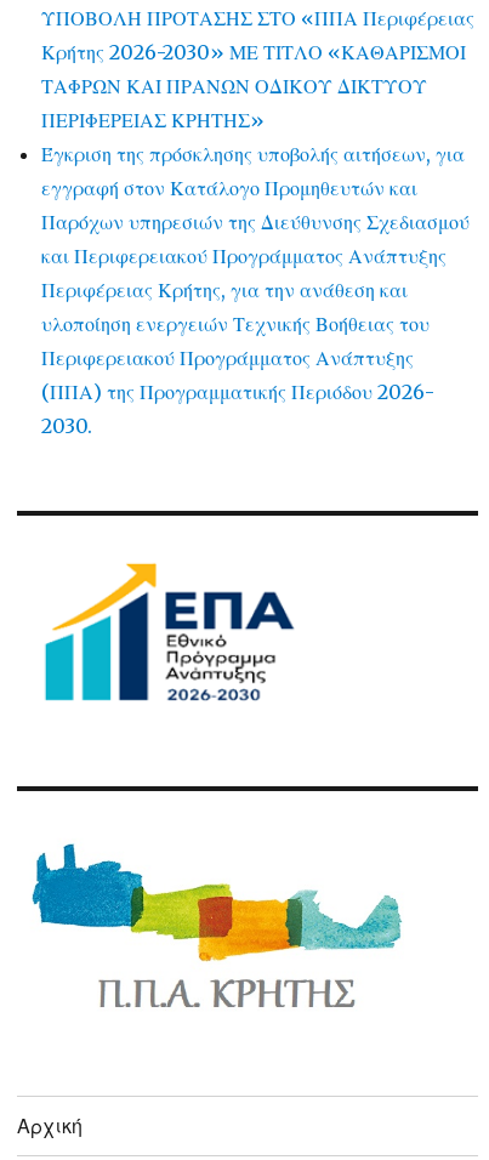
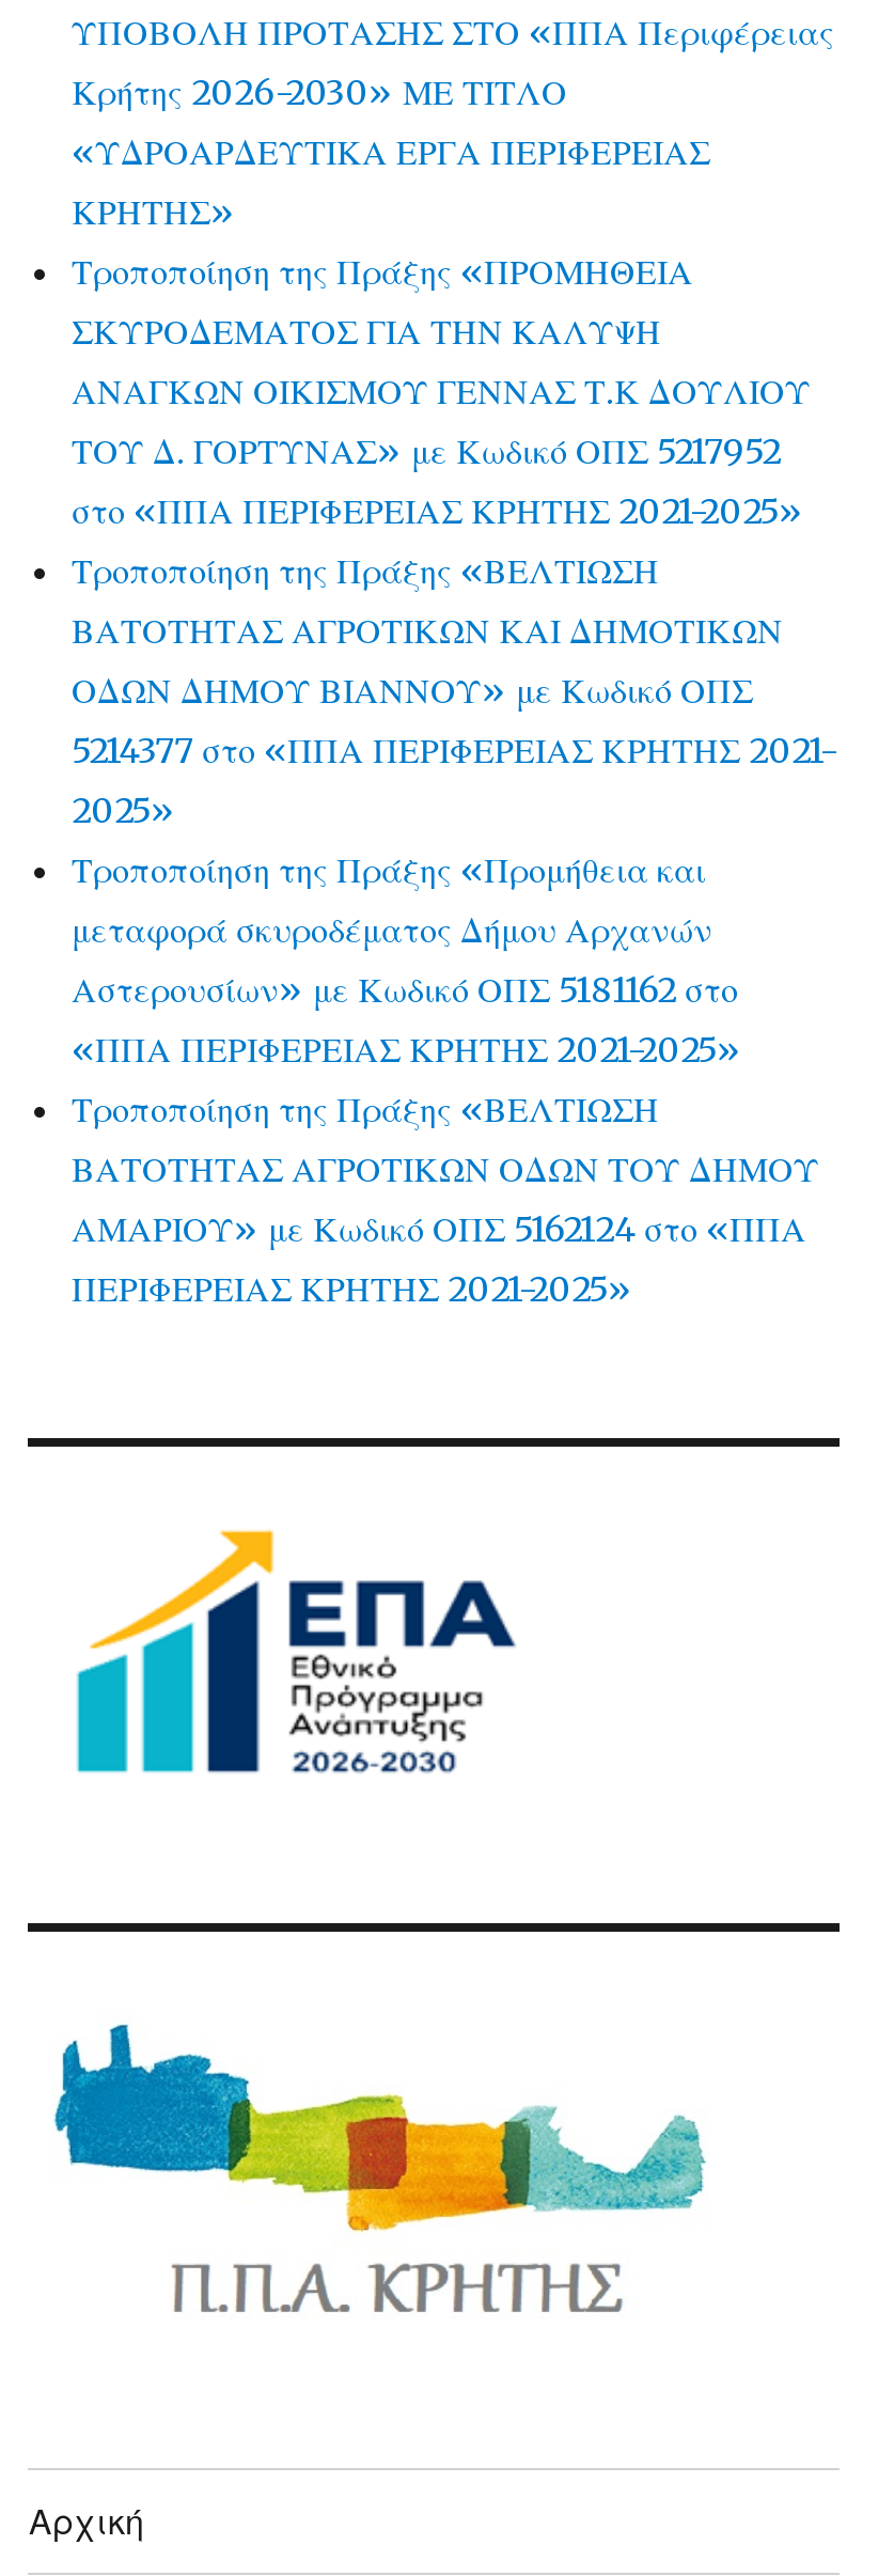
[42,40,470,438] Κρήτης 2026-2030» ΜΕ ΤΙΤΛΟ «ΚΑΘΑΡΙΣΜΟΙ | ΤΑΦΡΩΝ ΚΑΙ ΠΡΑΝΩΝ ΟΔΙΚΟΥ ΔΙΚΤΥΟΥ | ΠΕΡΙΦΕΡΕΙΑΣ ΚΡΗΤΗΣ» | Έγκριση της πρόσκλησης υποβολής αιτήσεων, για | εγγραφή στον Κατάλογο Προμηθευτών και | Παρόχων υπηρεσιών της Διεύθυνσης Σχεδιασμού | και Περιφερειακού Προγράμματος Ανάπτυξης | Περιφέρειας Κρήτης, για την ανάθεση και | υλοποίηση ενεργειών Τεχνικής Βοήθειας του | Περιφερειακού Προγράμματος Ανάπτυξης | (ΠΠΑ) της Προγραμματικής Περιόδου 2026- | 2030. -> [72,71,836,1310] Κρήτης 2026-2030» ΜΕ ΤΙΤΛΟ | «ΥΔΡΟΑΡΔΕΥΤΙΚΑ ΕΡΓΑ ΠΕΡΙΦΕΡΕΙΑΣ | ΚΡΗΤΗΣ» | Τροποποίηση της Πράξης «ΠΡΟΜΗΘΕΙΑ | ΣΚΥΡΟΔΕΜΑΤΟΣ ΓΙΑ ΤΗΝ ΚΑΛΥΨΗ | ΑΝΑΓΚΩΝ ΟΙΚΙΣΜΟΥ ΓΕΝΝΑΣ Τ.Κ ΔΟΥΛΙΟΥ | ΤΟΥ Δ. ΓΟΡΤΥΝΑΣ» με Κωδικό ΟΠΣ 5217952 | στο «ΠΠΑ ΠΕΡΙΦΕΡΕΙΑΣ ΚΡΗΤΗΣ 2021-2025» | Τροποποίηση της Πράξης «ΒΕΛΤΙΩΣΗ | ΒΑΤΟΤΗΤΑΣ ΑΓΡΟΤΙΚΩΝ ΚΑΙ ΔΗΜΟΤΙΚΩΝ | ΟΔΩΝ ΔΗΜΟΥ ΒΙΑΝΝΟΥ» με Κωδικό ΟΠΣ | 5214377 στο «ΠΠΑ ΠΕΡΙΦΕΡΕΙΑΣ ΚΡΗΤΗΣ 2021- | 2025» | Τροποποίηση της Πράξης «Προμήθεια και | μεταφορά σκυροδέματος Δήμου Αρχανών | Αστερουσίων» με Κωδικό ΟΠΣ 5181162 στο | «ΠΠΑ ΠΕΡΙΦΕΡΕΙΑΣ ΚΡΗΤΗΣ 2021-2025» | Τροποποίηση της Πράξης «ΒΕΛΤΙΩΣΗ | ΒΑΤΟΤΗΤΑΣ ΑΓΡΟΤΙΚΩΝ ΟΔΩΝ ΤΟΥ ΔΗΜΟΥ | ΑΜΑΡΙΟΥ» με Κωδικό ΟΠΣ 5162124 στο «ΠΠΑ | ΠΕΡΙΦΕΡΕΙΑΣ ΚΡΗΤΗΣ 2021-2025»

